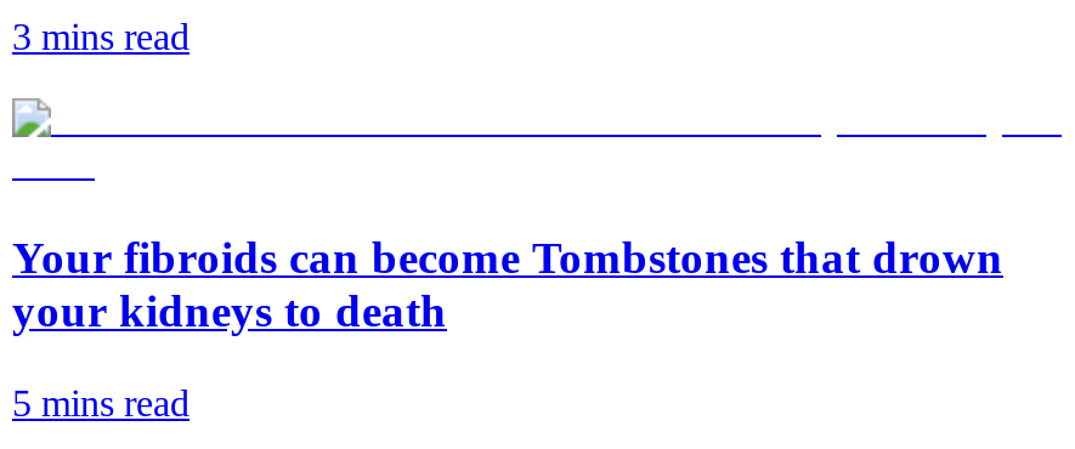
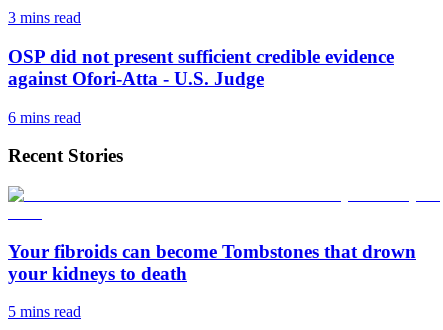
none -> [8,46,394,166] OSP did not present sufficient credible evidence | against Ofori-Atta - U.S. Judge | 6 mins read | Recent Stories

